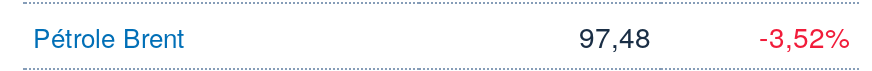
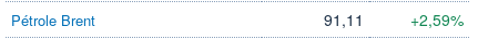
[579,16,849,56] 97,48 | -3,52% -> [324,9,464,30] 91,11 | +2,59%

